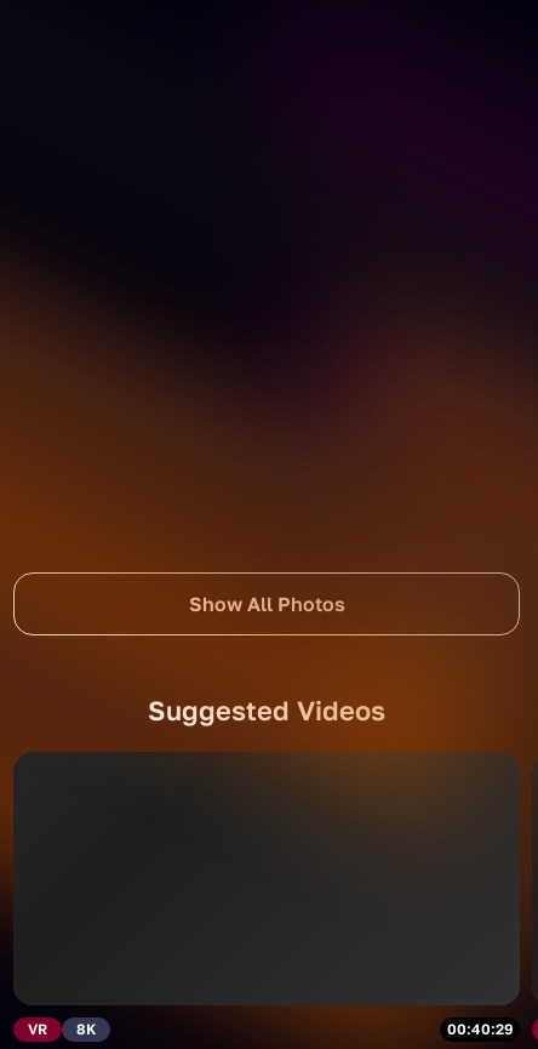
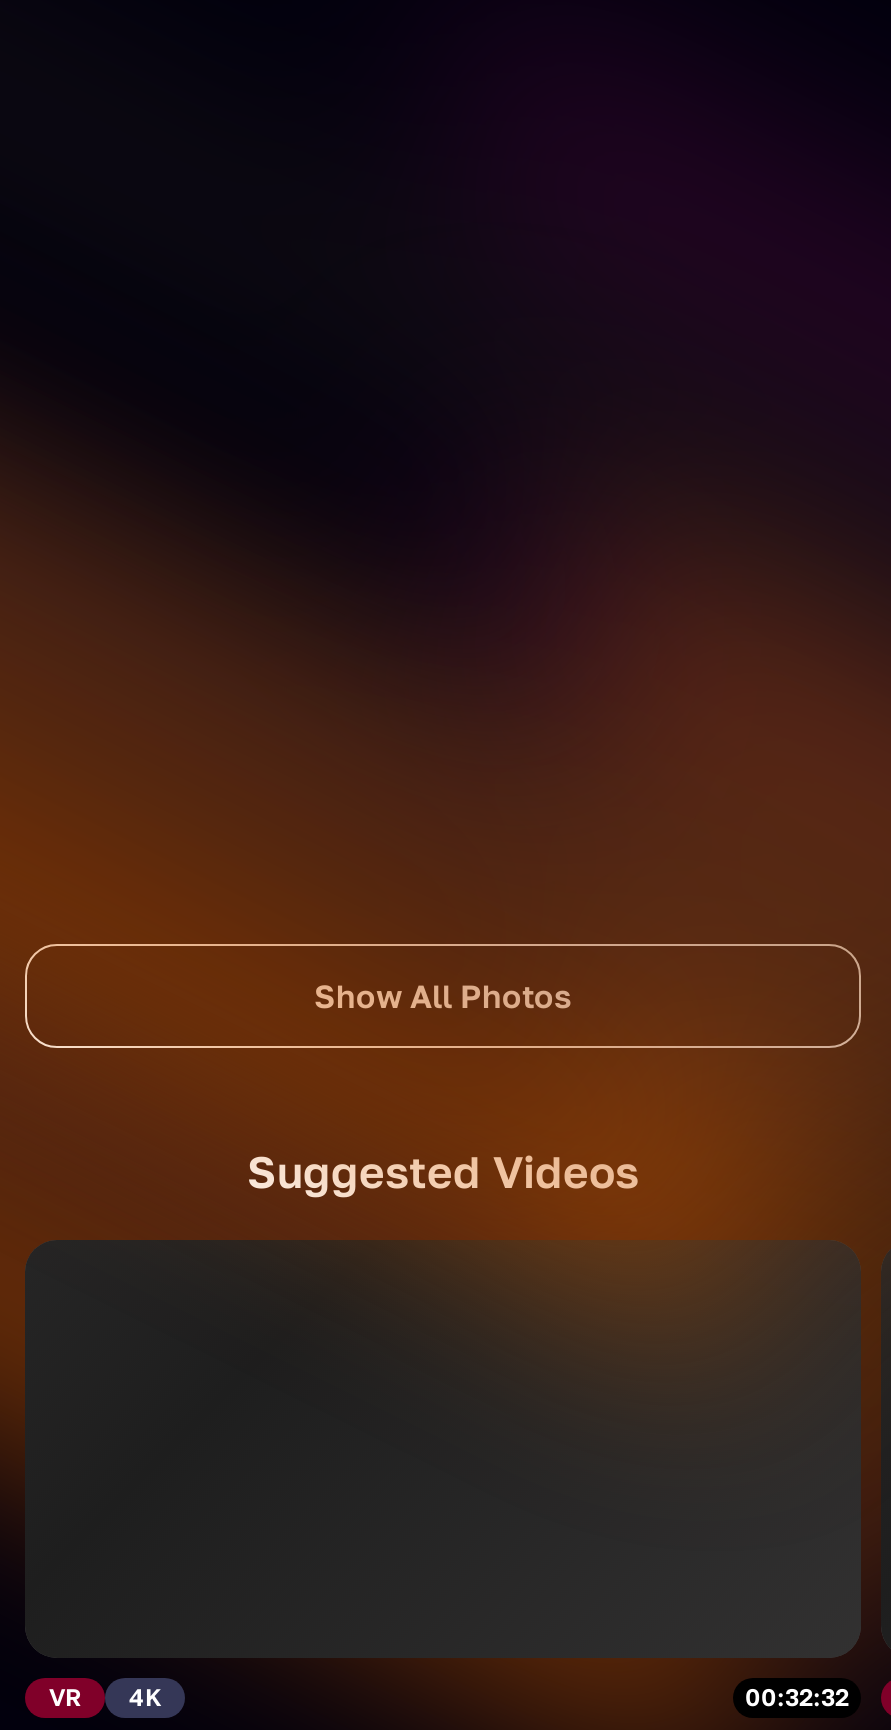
[76,1020,513,1038] 8K | 00:40:29 -> [129,1682,849,1712] 4K | 00:32:32

